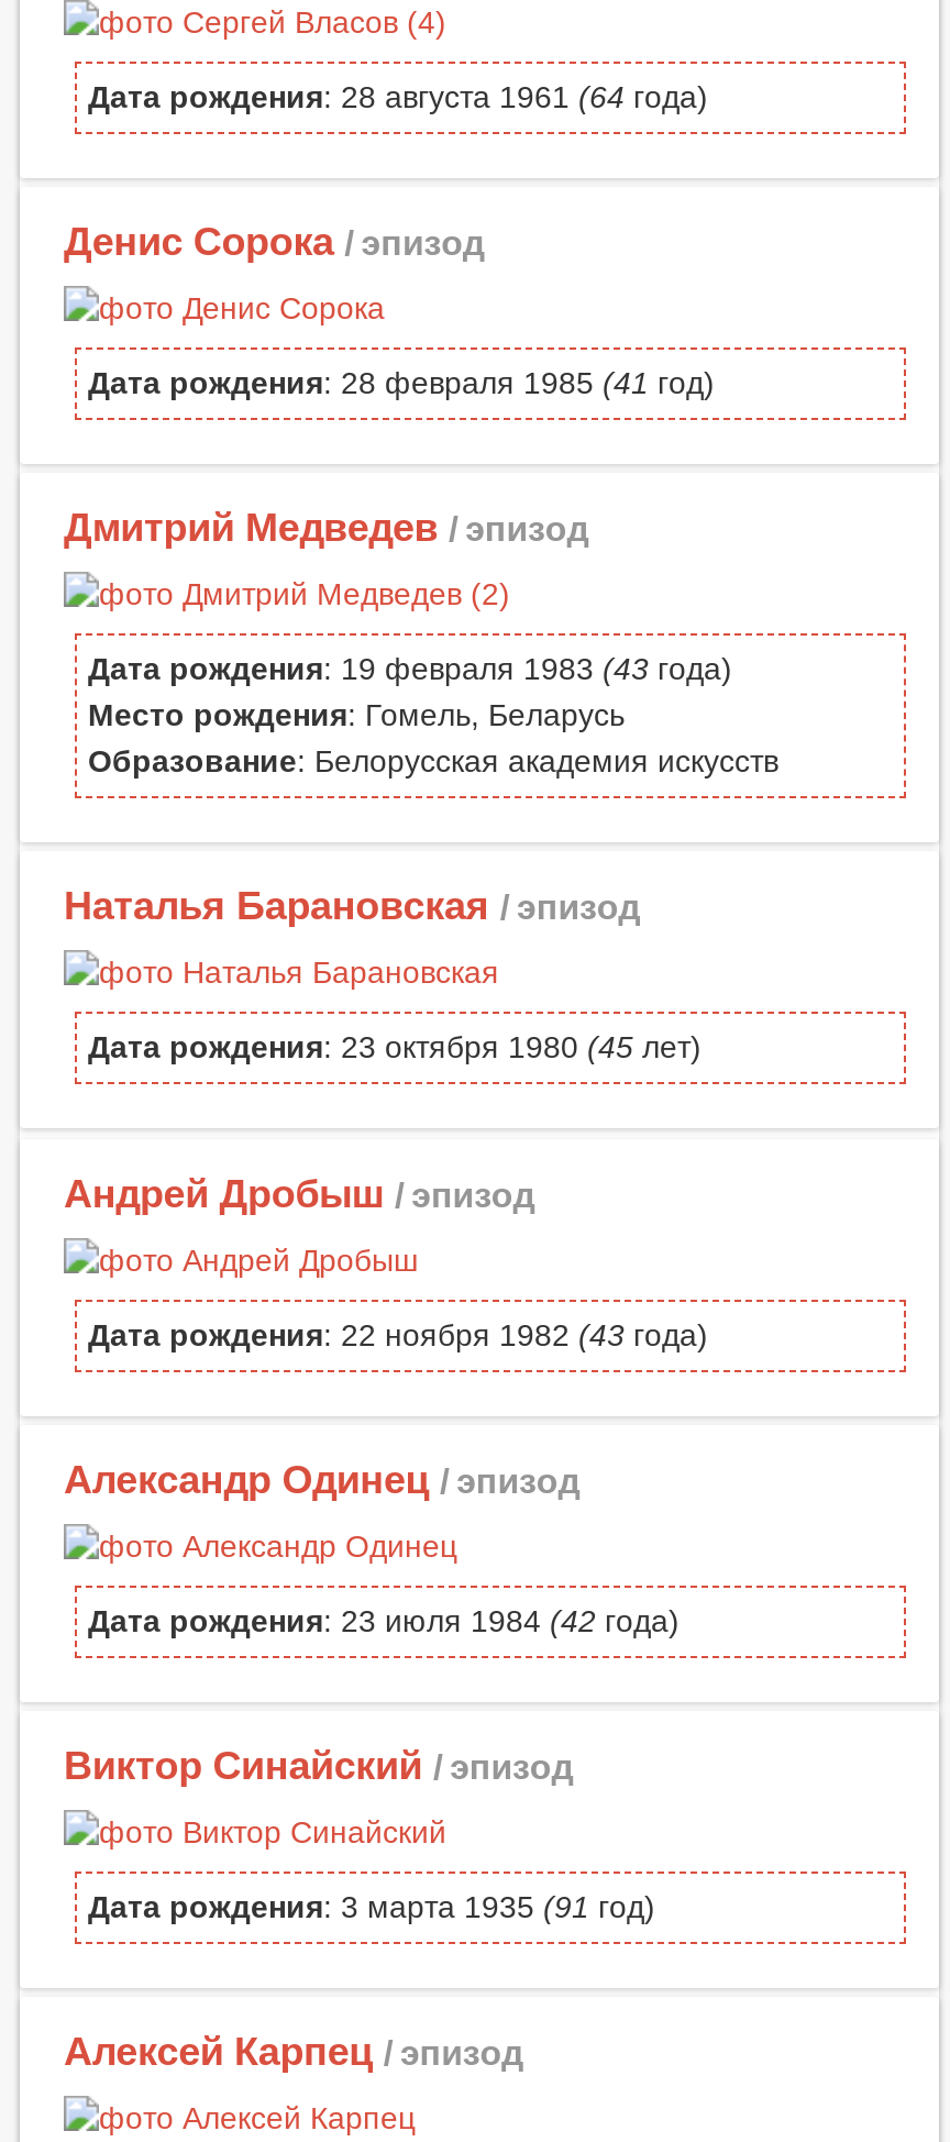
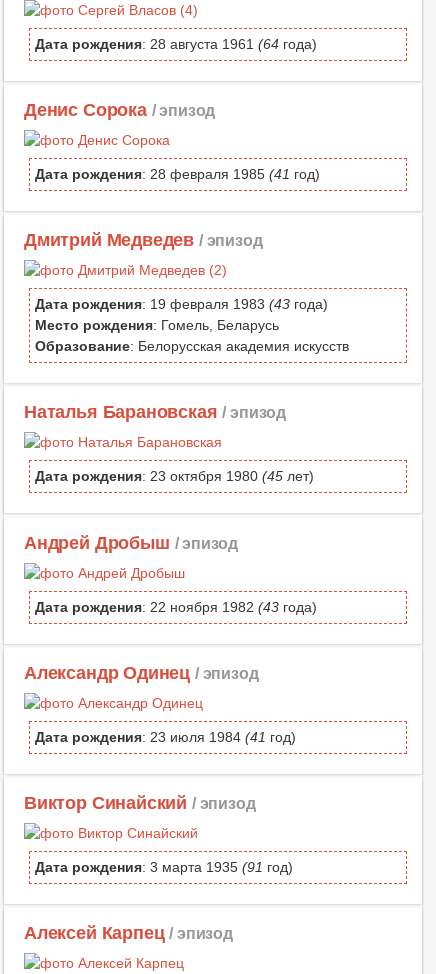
[88,1603,680,1638] Дата рождения: 23 июля 1984 (42 года) -> [35,729,296,745] Дата рождения: 23 июля 1984 (41 год)

